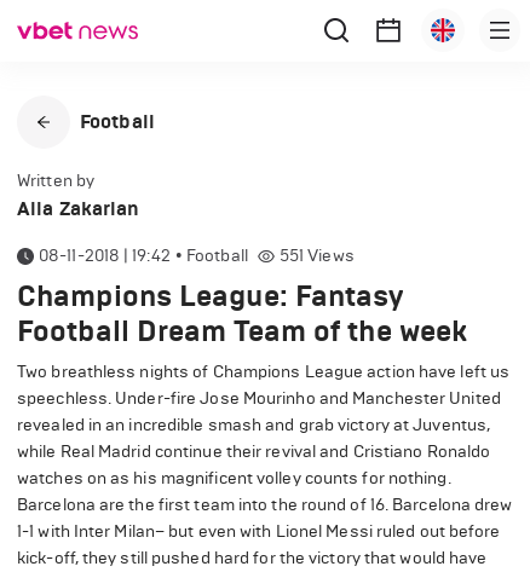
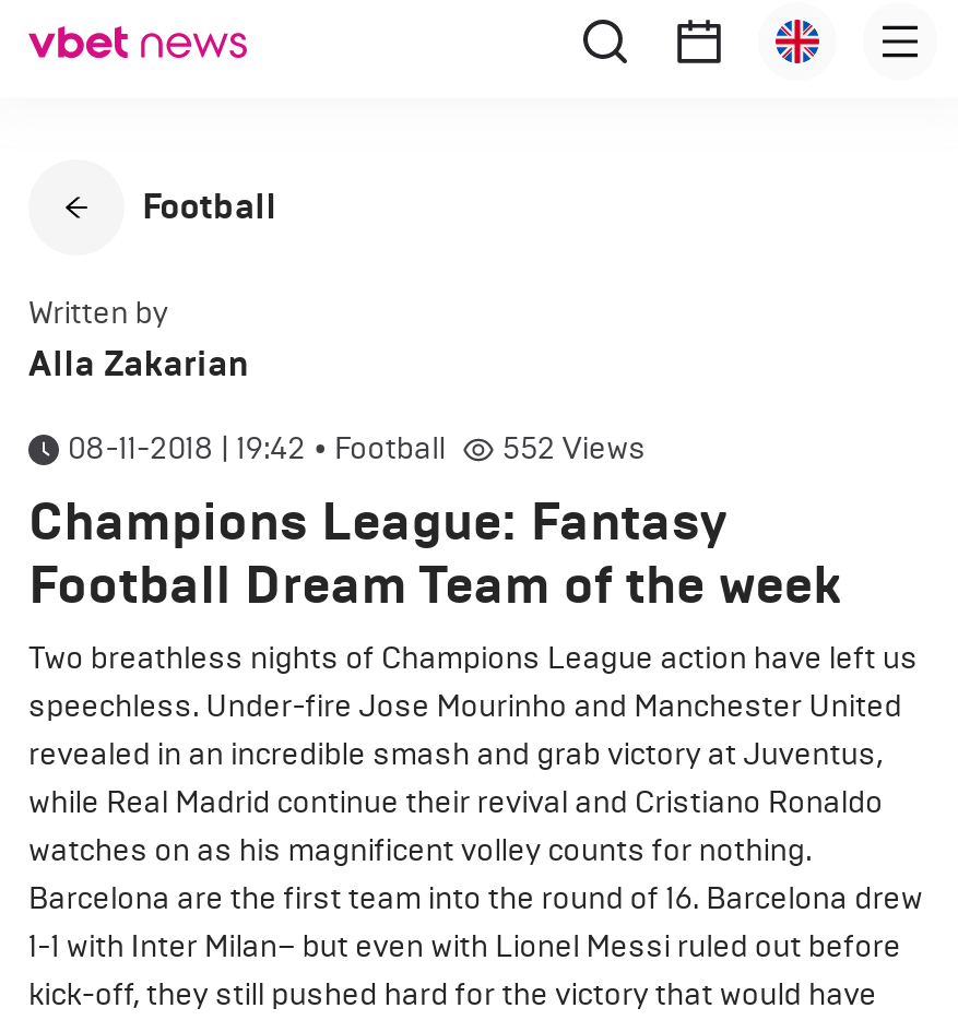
[279,245,354,266] 551 Views -> [502,430,646,467] 552 Views

